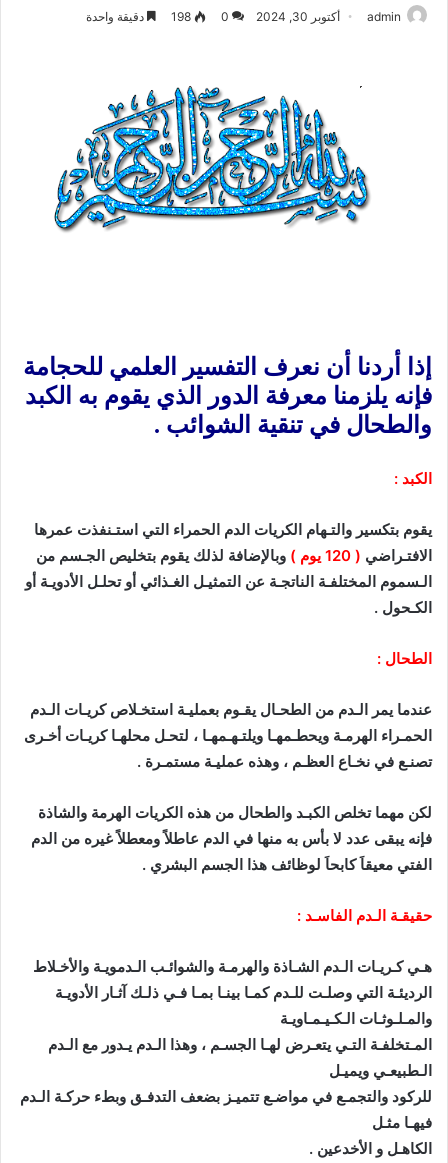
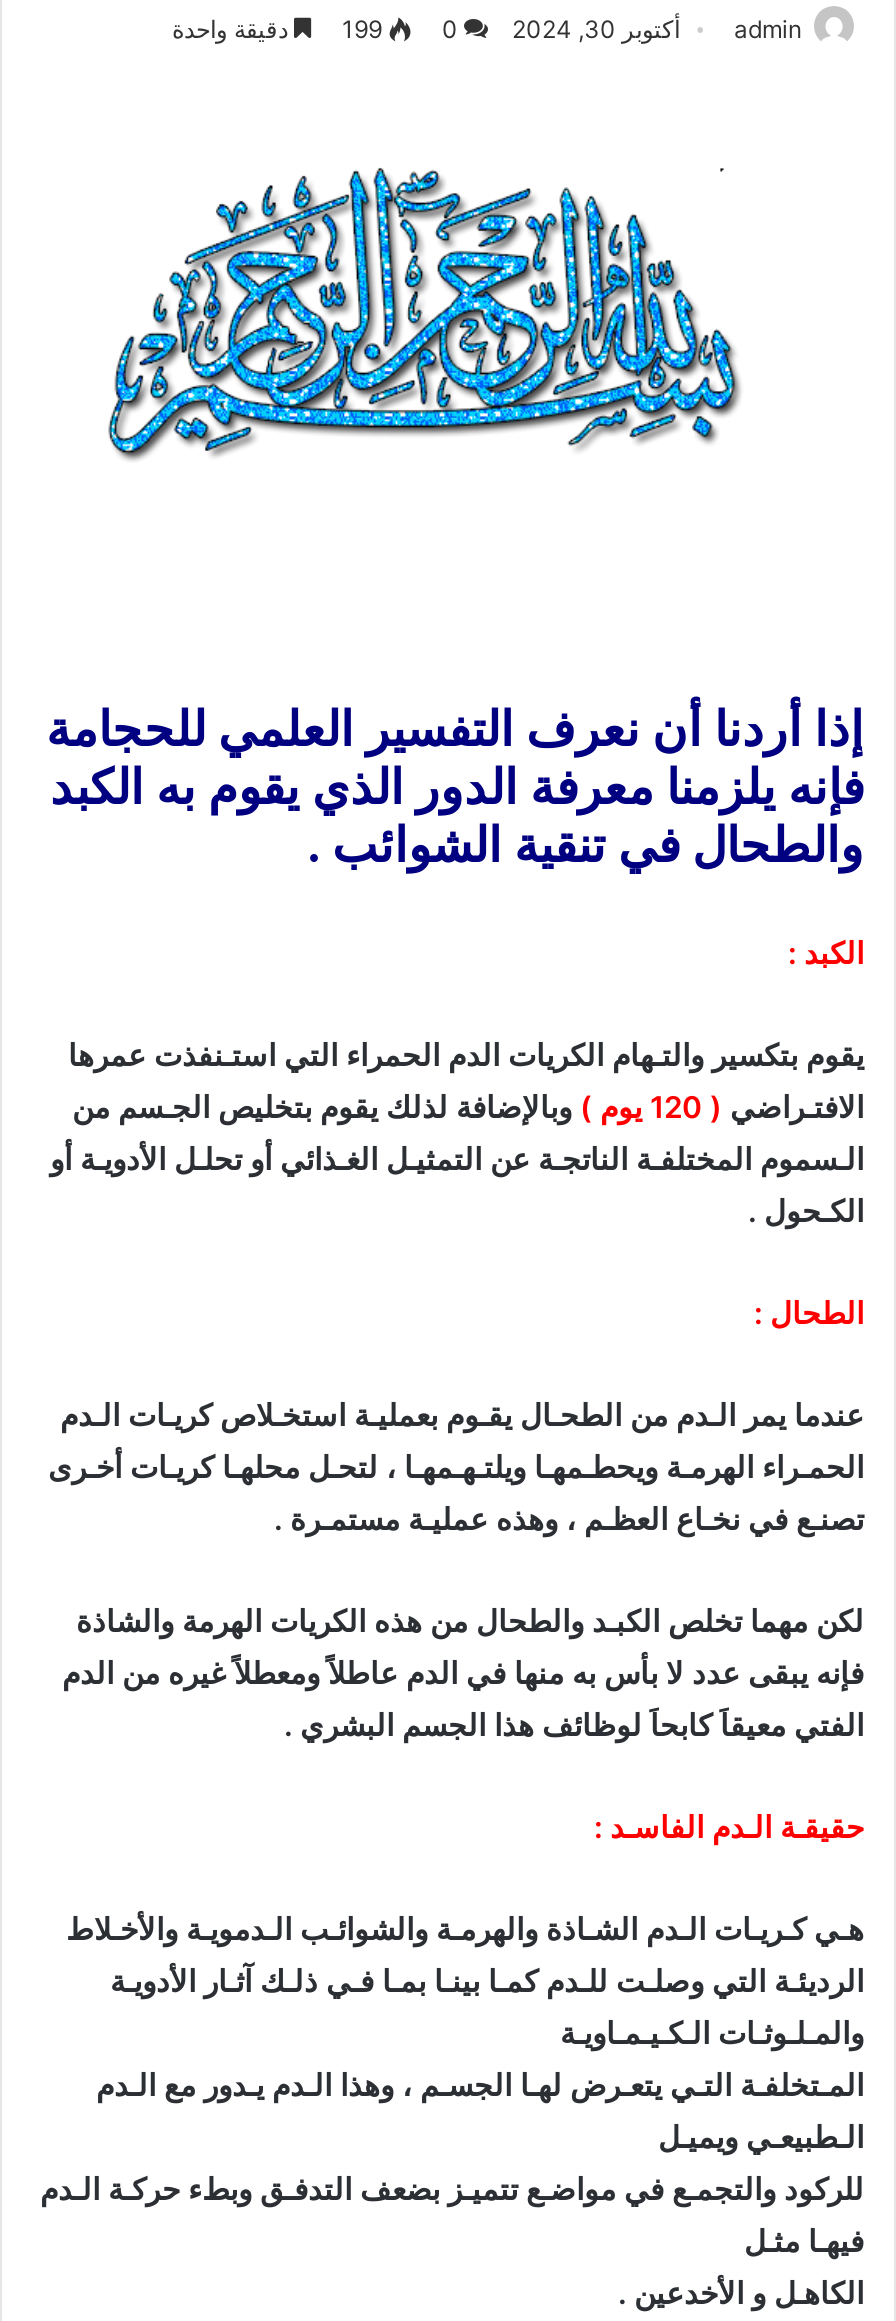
[86,9,229,24] 0 198 دقيقة واحدة -> [172,14,458,44] 0 199 دقيقة واحدة

